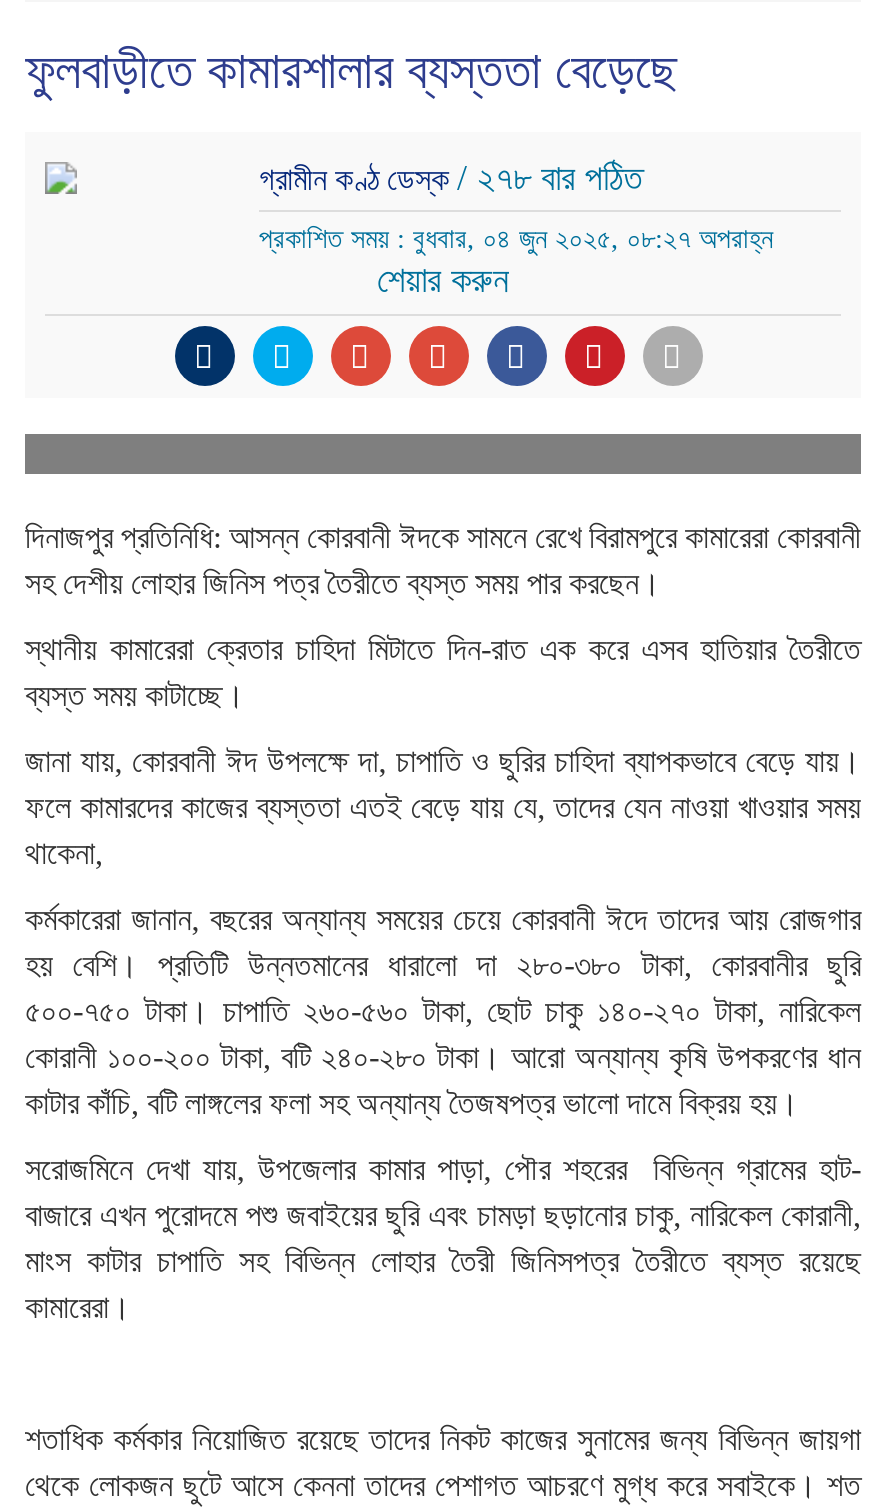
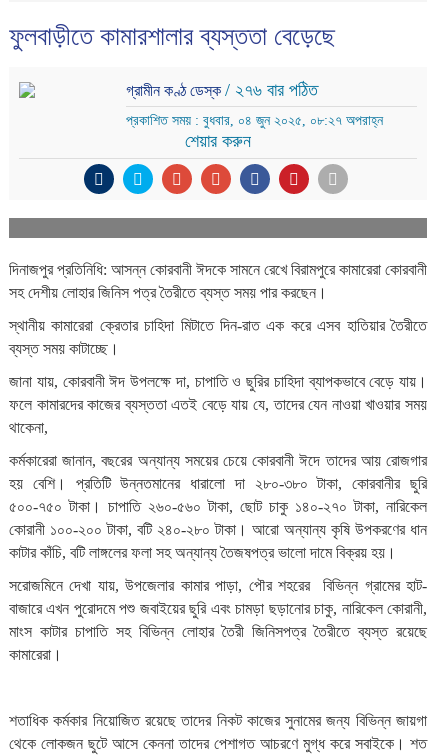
[259,158,643,198] গ্রামীন কণ্ঠ ডেস্ক / ২৭৮ বার পঠিত -> [126,80,318,100] গ্রামীন কণ্ঠ ডেস্ক / ২৭৬ বার পঠিত

